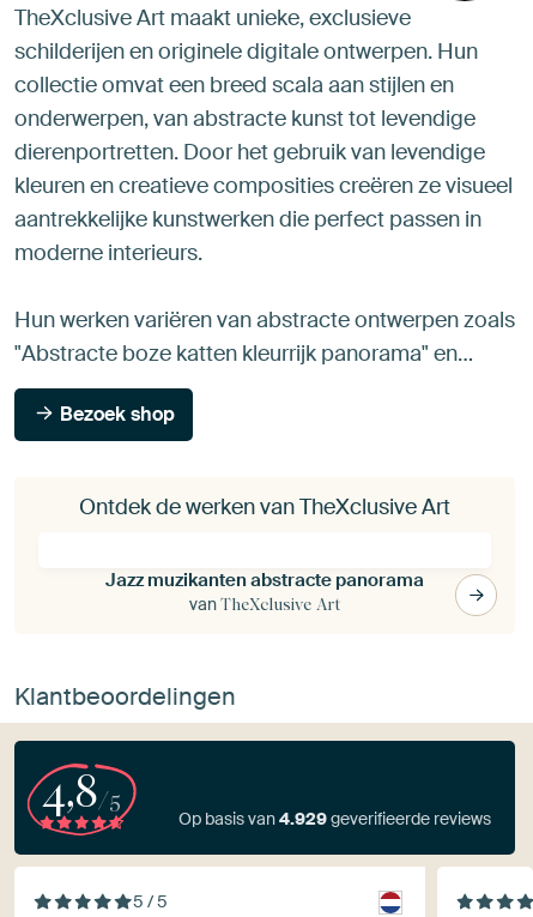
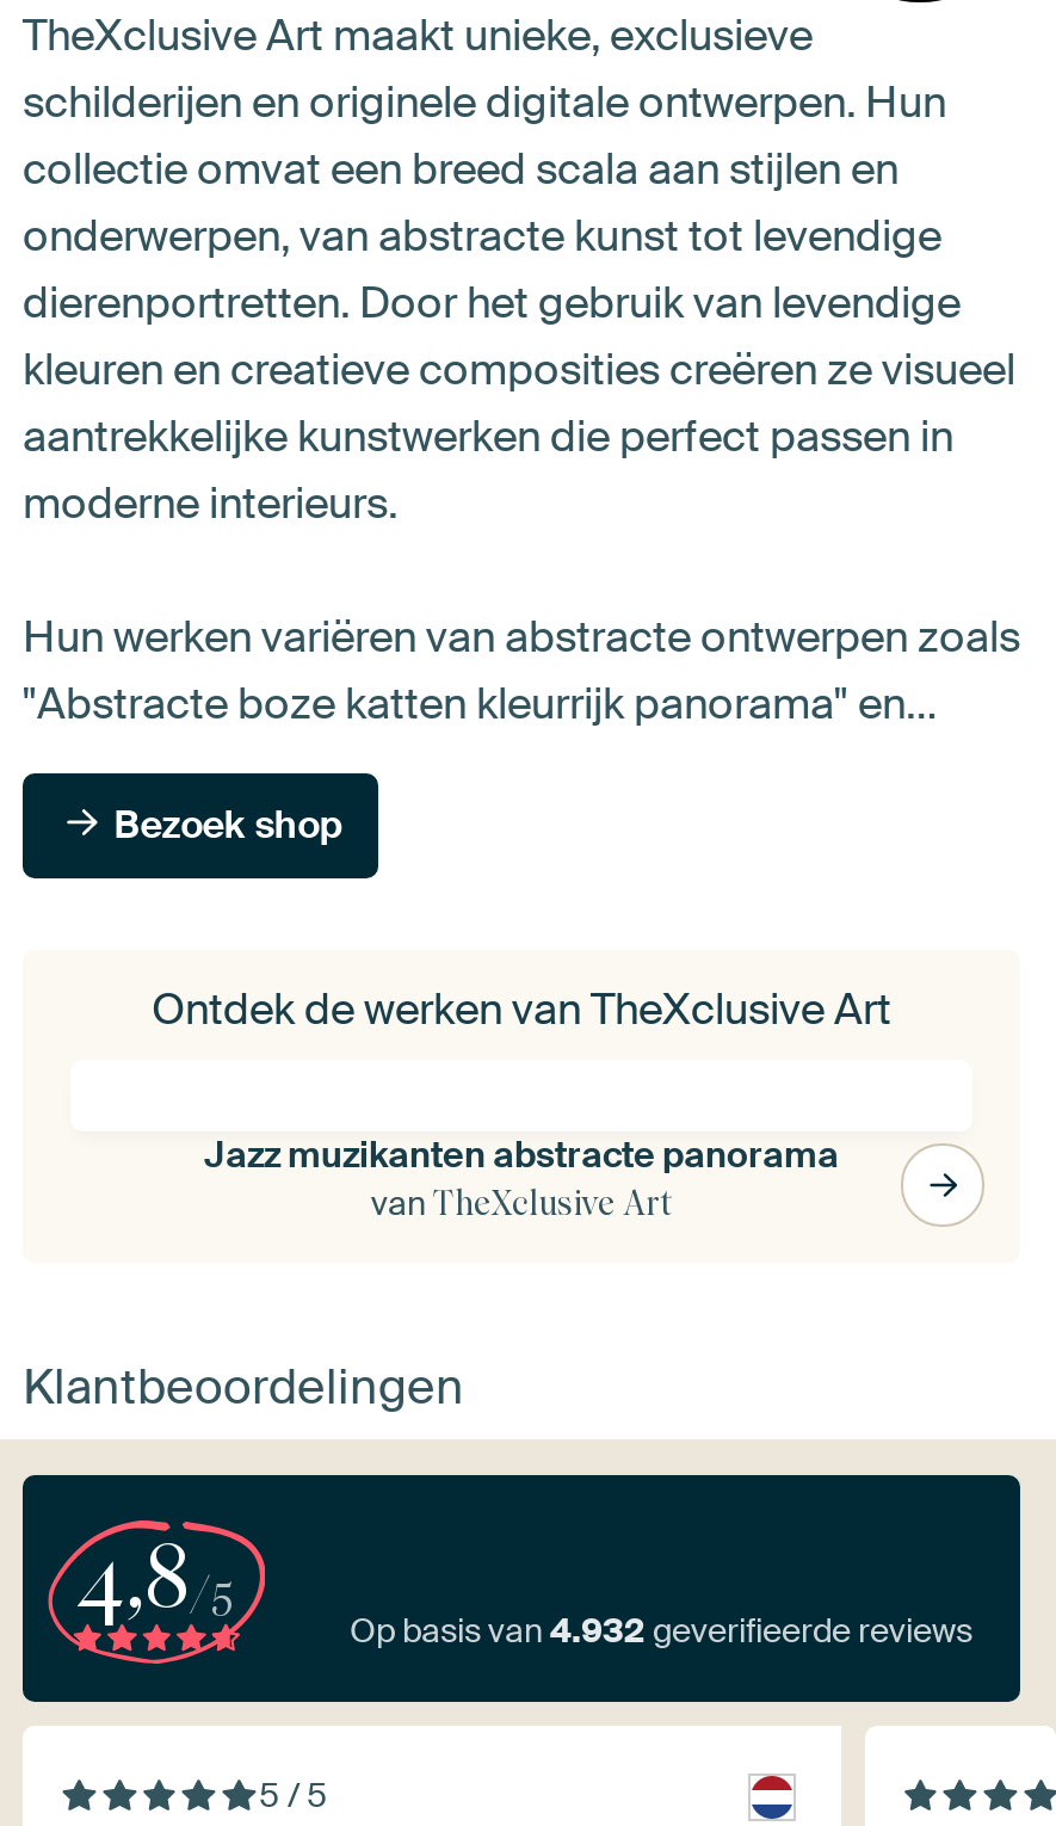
[178,809,491,830] Op basis van 4.929 geverifieerde reviews -> [350,1610,972,1653] Op basis van 4.932 geverifieerde reviews

